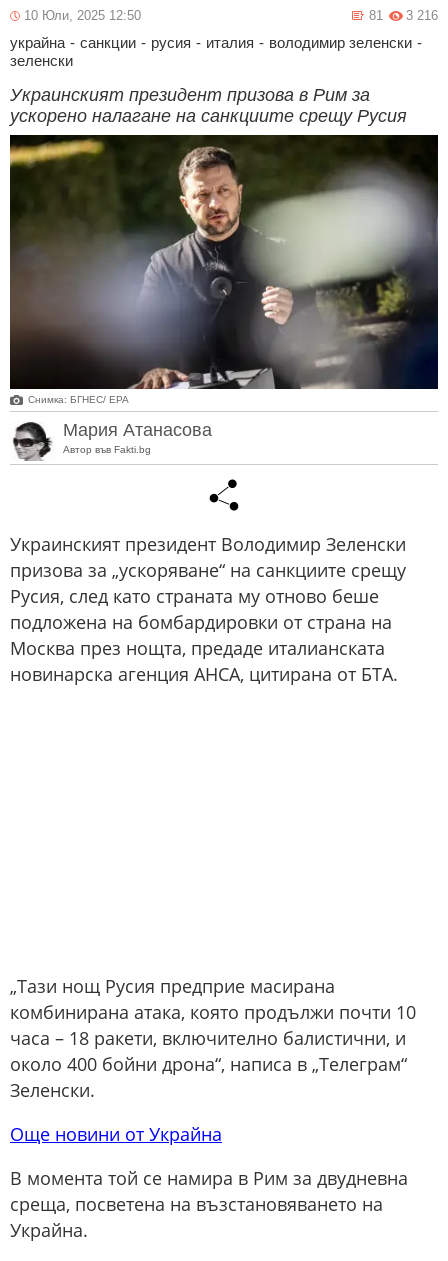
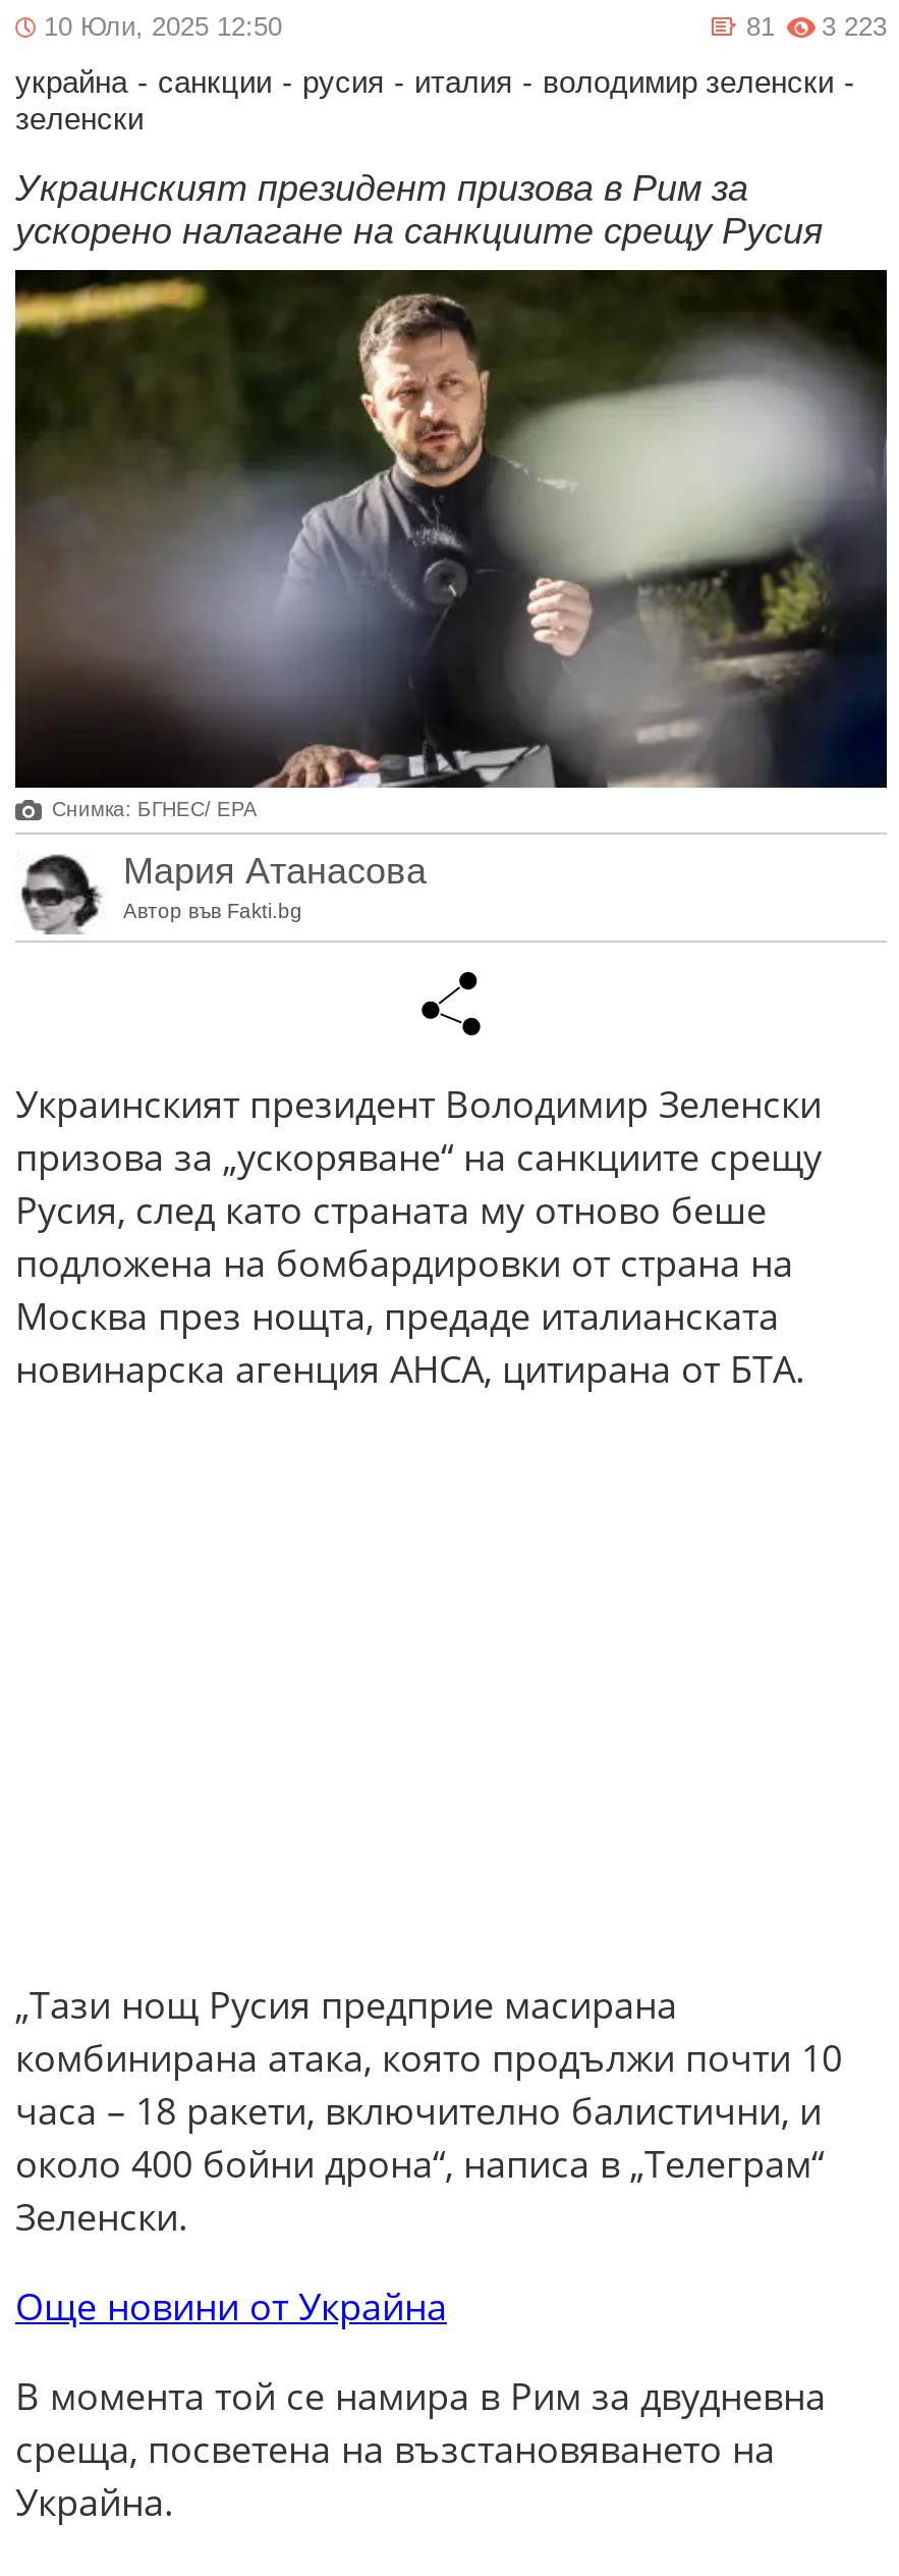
[369,8,438,23] 81 3 216 -> [746,11,887,42] 81 3 223

